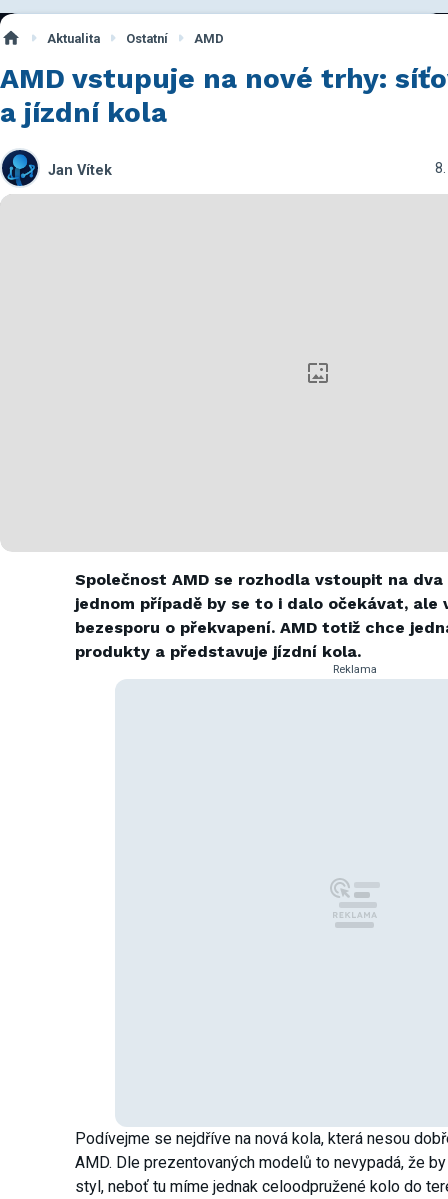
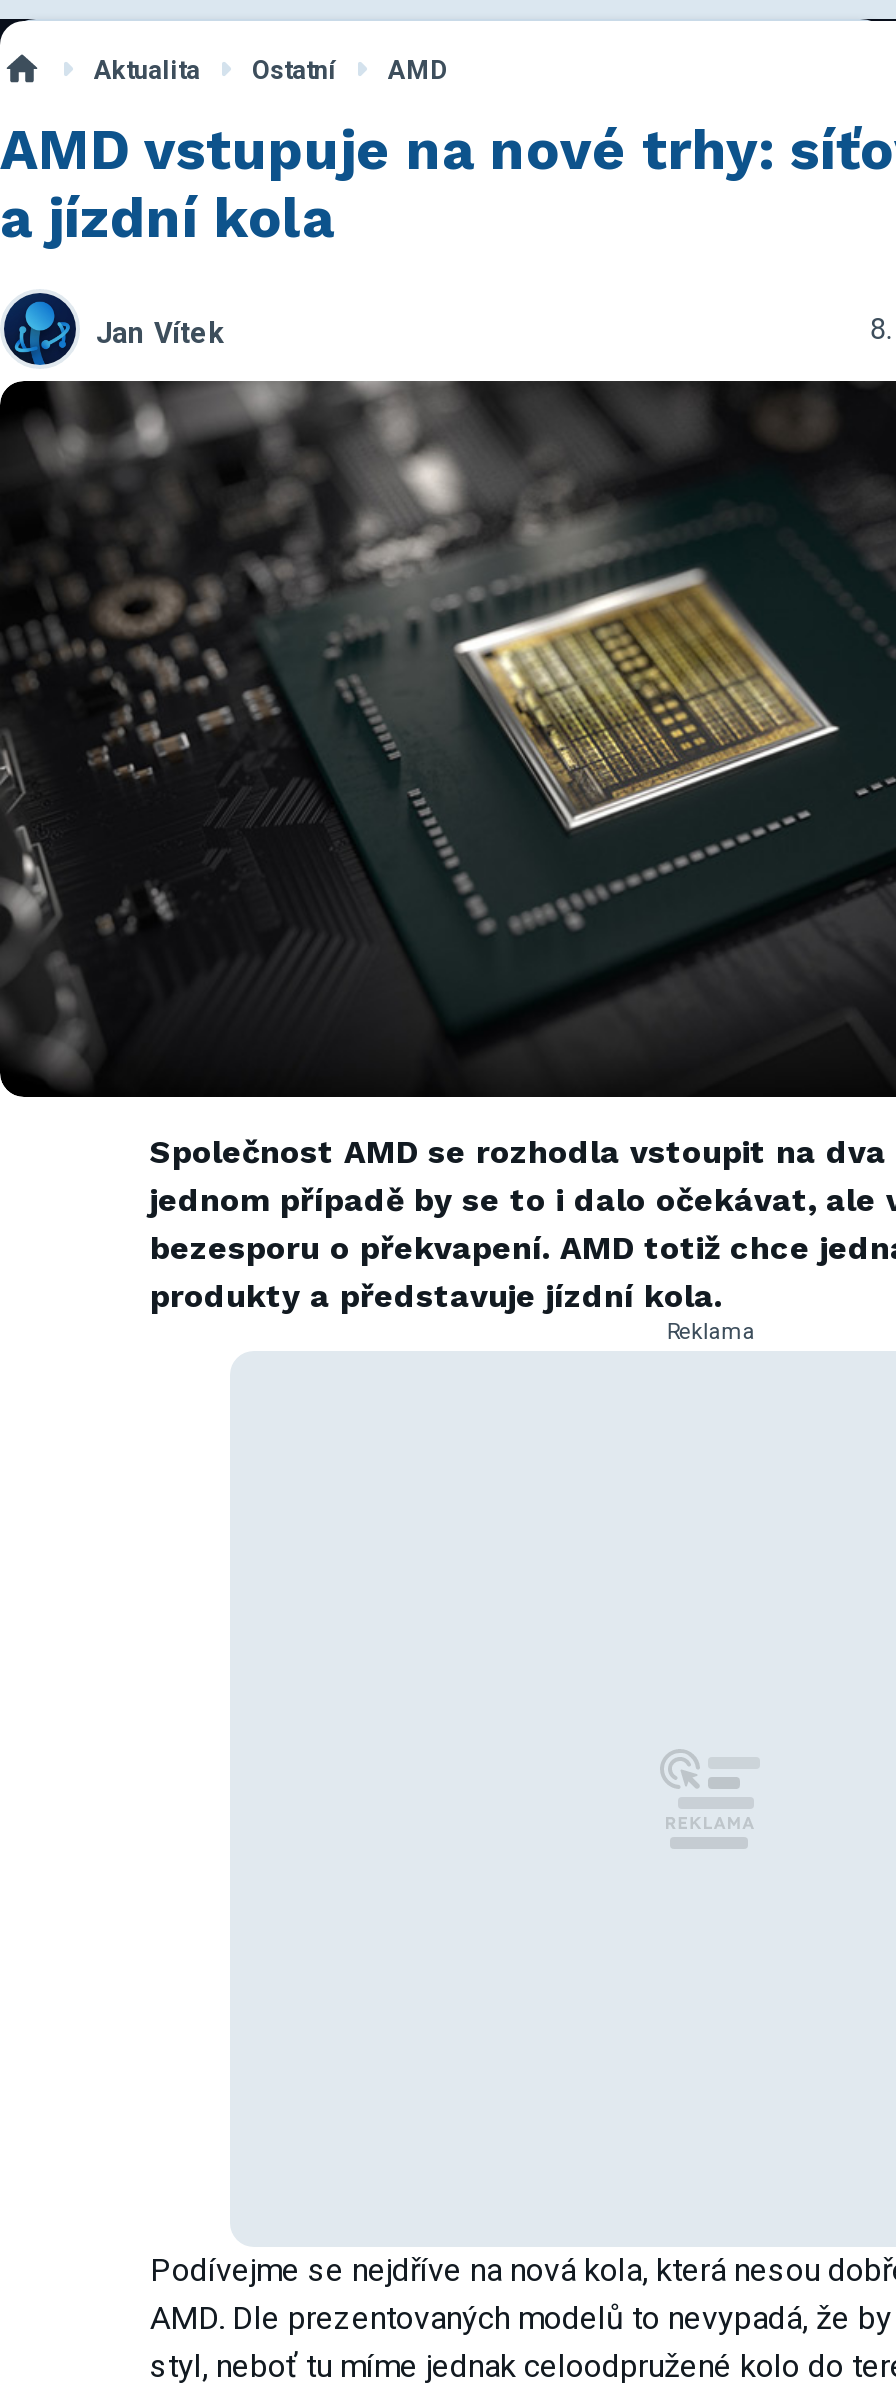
none -> [6,379,890,1099] [image]

